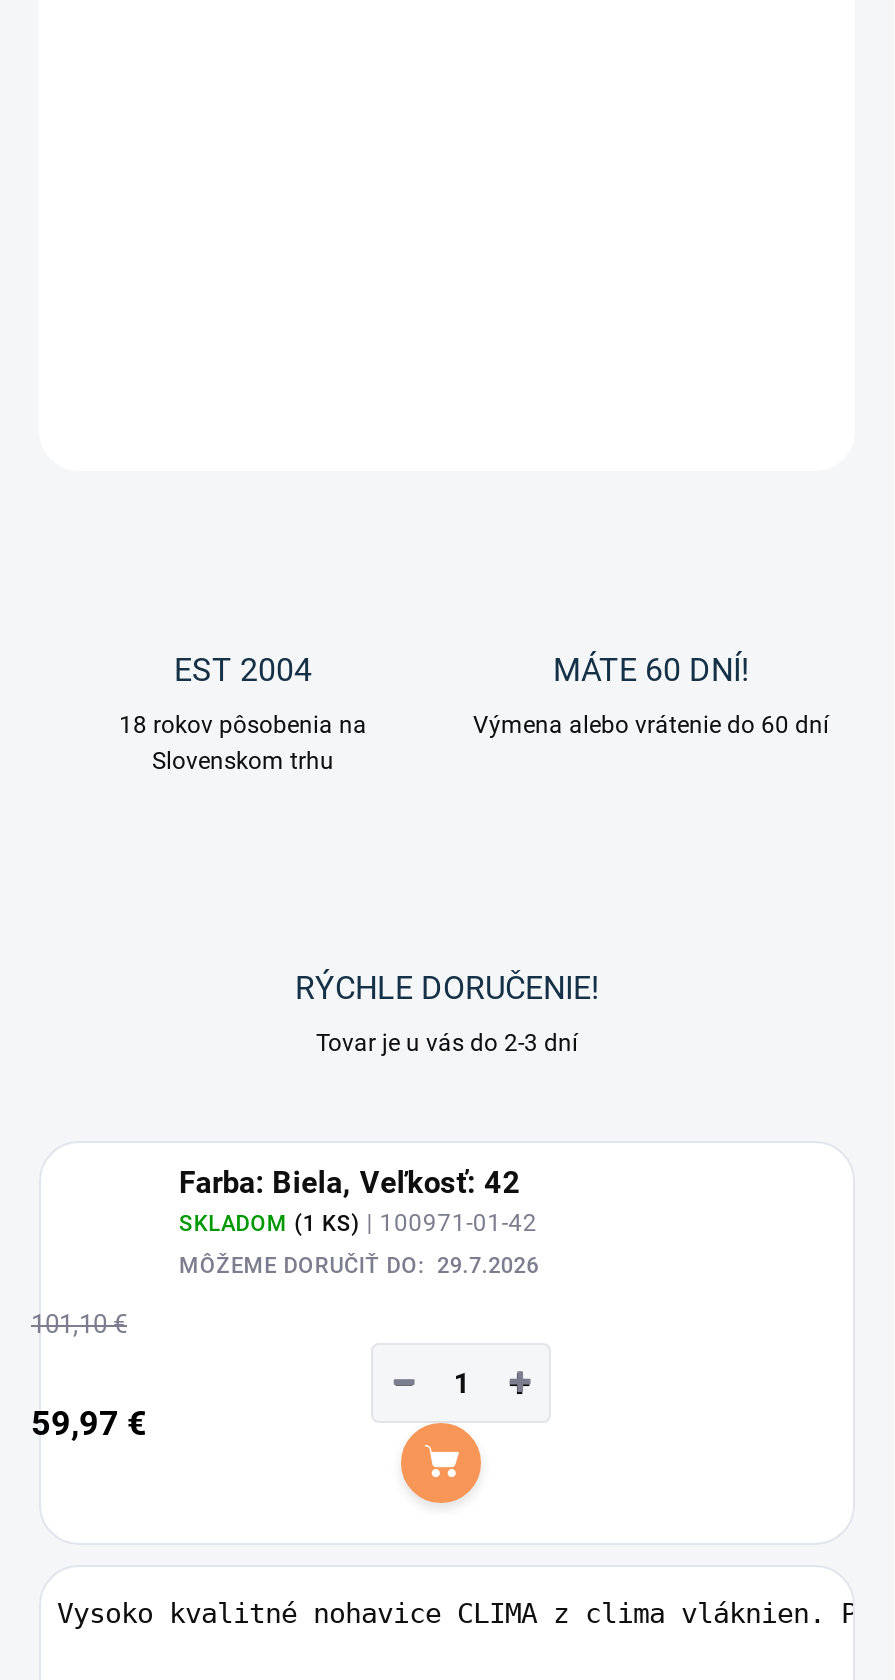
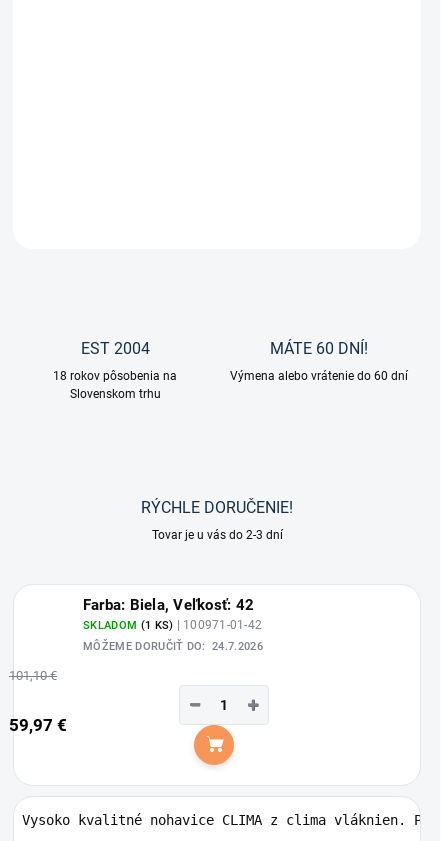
[179,1254,539,1280] MÔŽEME DORUČIŤ DO: 29.7.2026 -> [83,640,263,653] MÔŽEME DORUČIŤ DO: 24.7.2026

